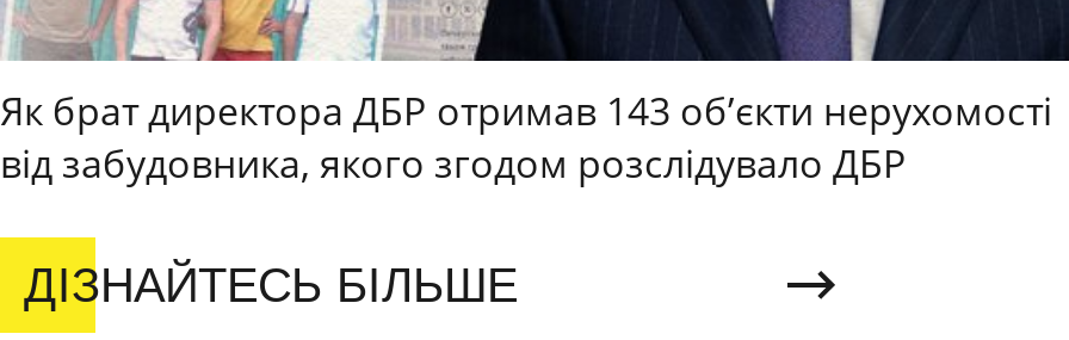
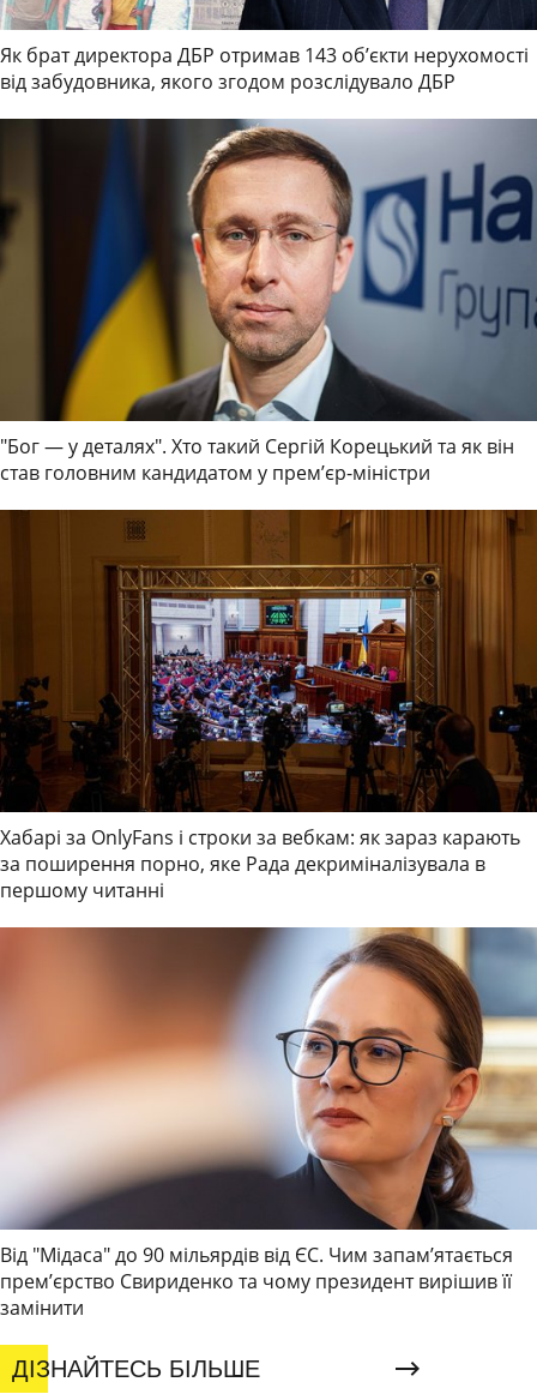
none -> [0,118,533,486] [image] | "Бог — у деталях". Хто такий Сергій Корецький та як він | став головним кандидатом у премʼєр-міністри
none -> [0,509,533,904] [image] | Хабарі за OnlyFans і строки за вебкам: як зараз карають | за поширення порно, яке Рада декриміналізувала в | першому читанні
none -> [0,926,533,1321] [image] | Від "Мідаса" до 90 мільярдів від ЄС. Чим запамʼятається | премʼєрство Свириденко та чому президент вирішив її | замінити

